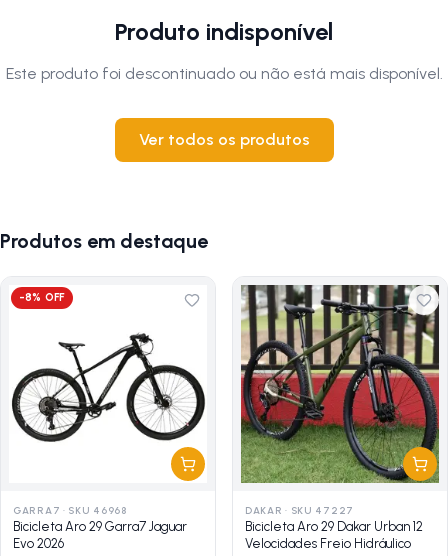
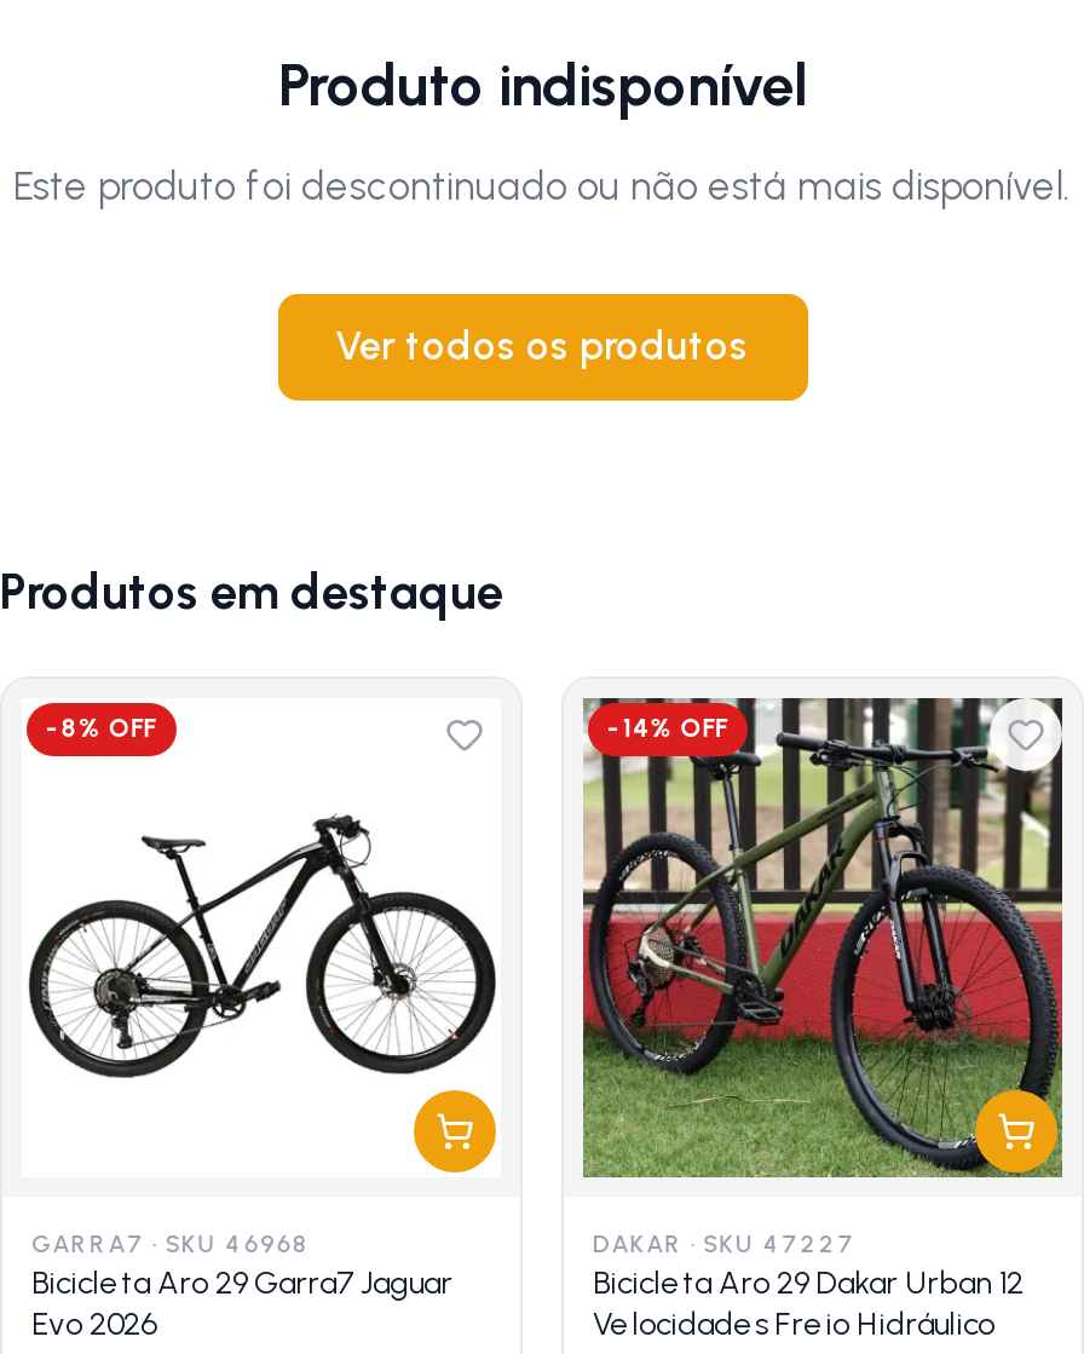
none -> [607,713,728,744] - 14% OFF

